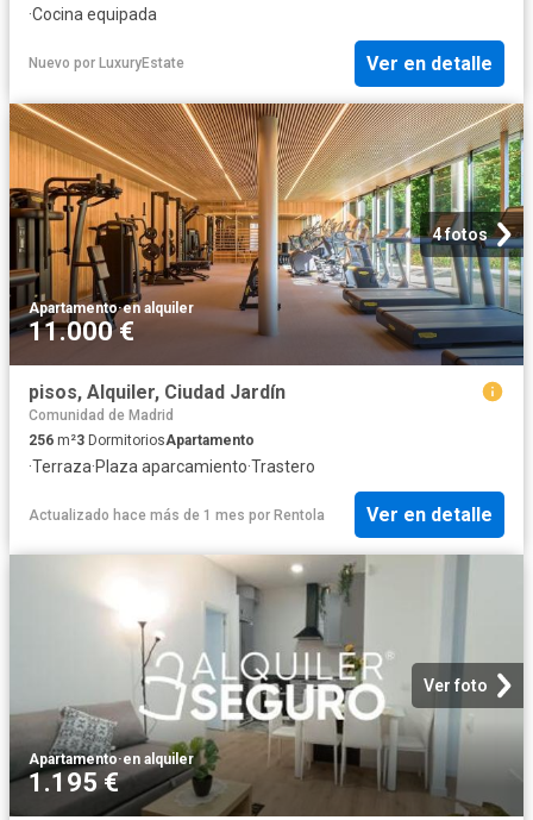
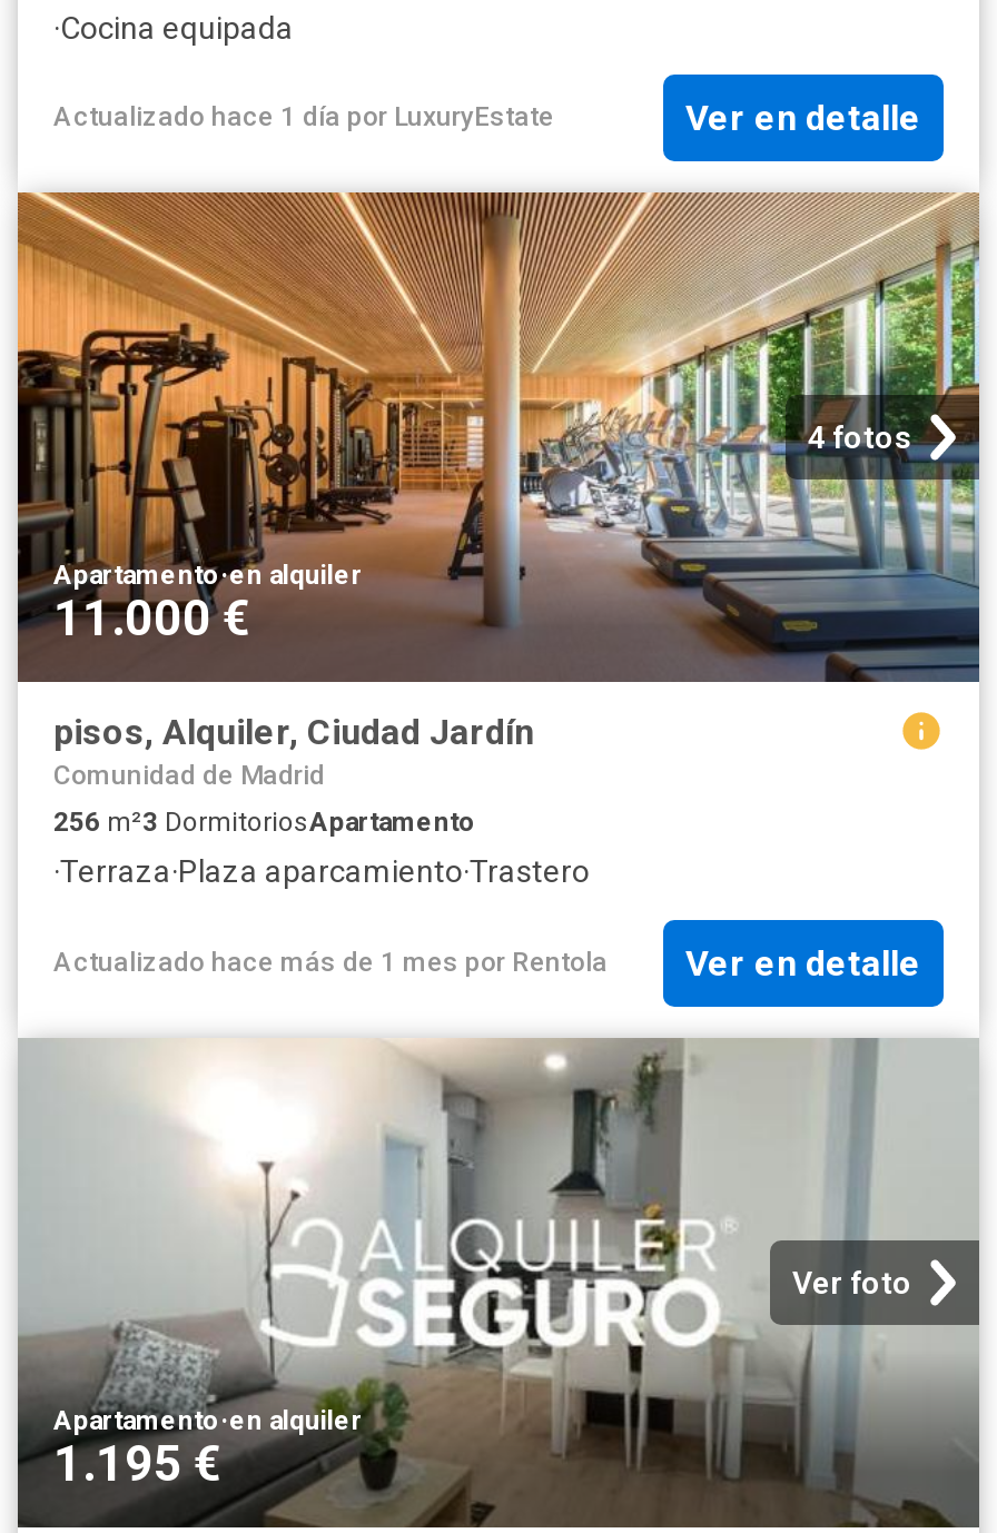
[29,55,184,71] Nuevo por LuxuryEstate -> [53,102,554,133] Actualizado hace 1 día por LuxuryEstate

